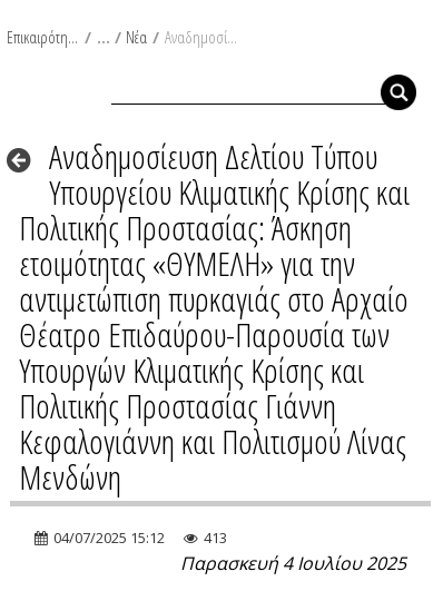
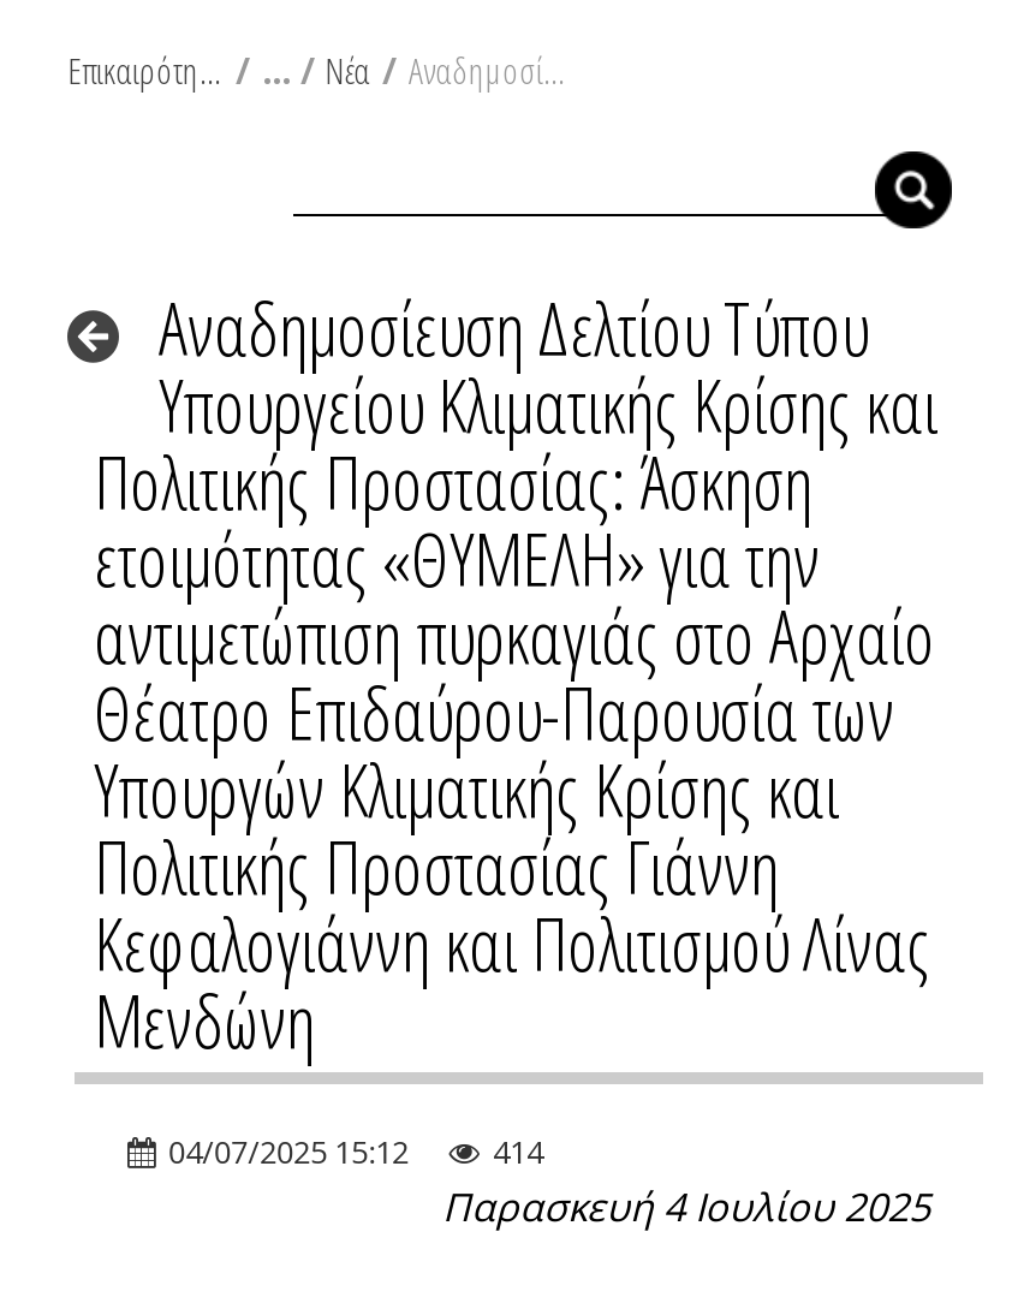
[54,528,227,548] 04/07/2025 15:12 413 -> [169,1130,543,1173] 04/07/2025 15:12 414

